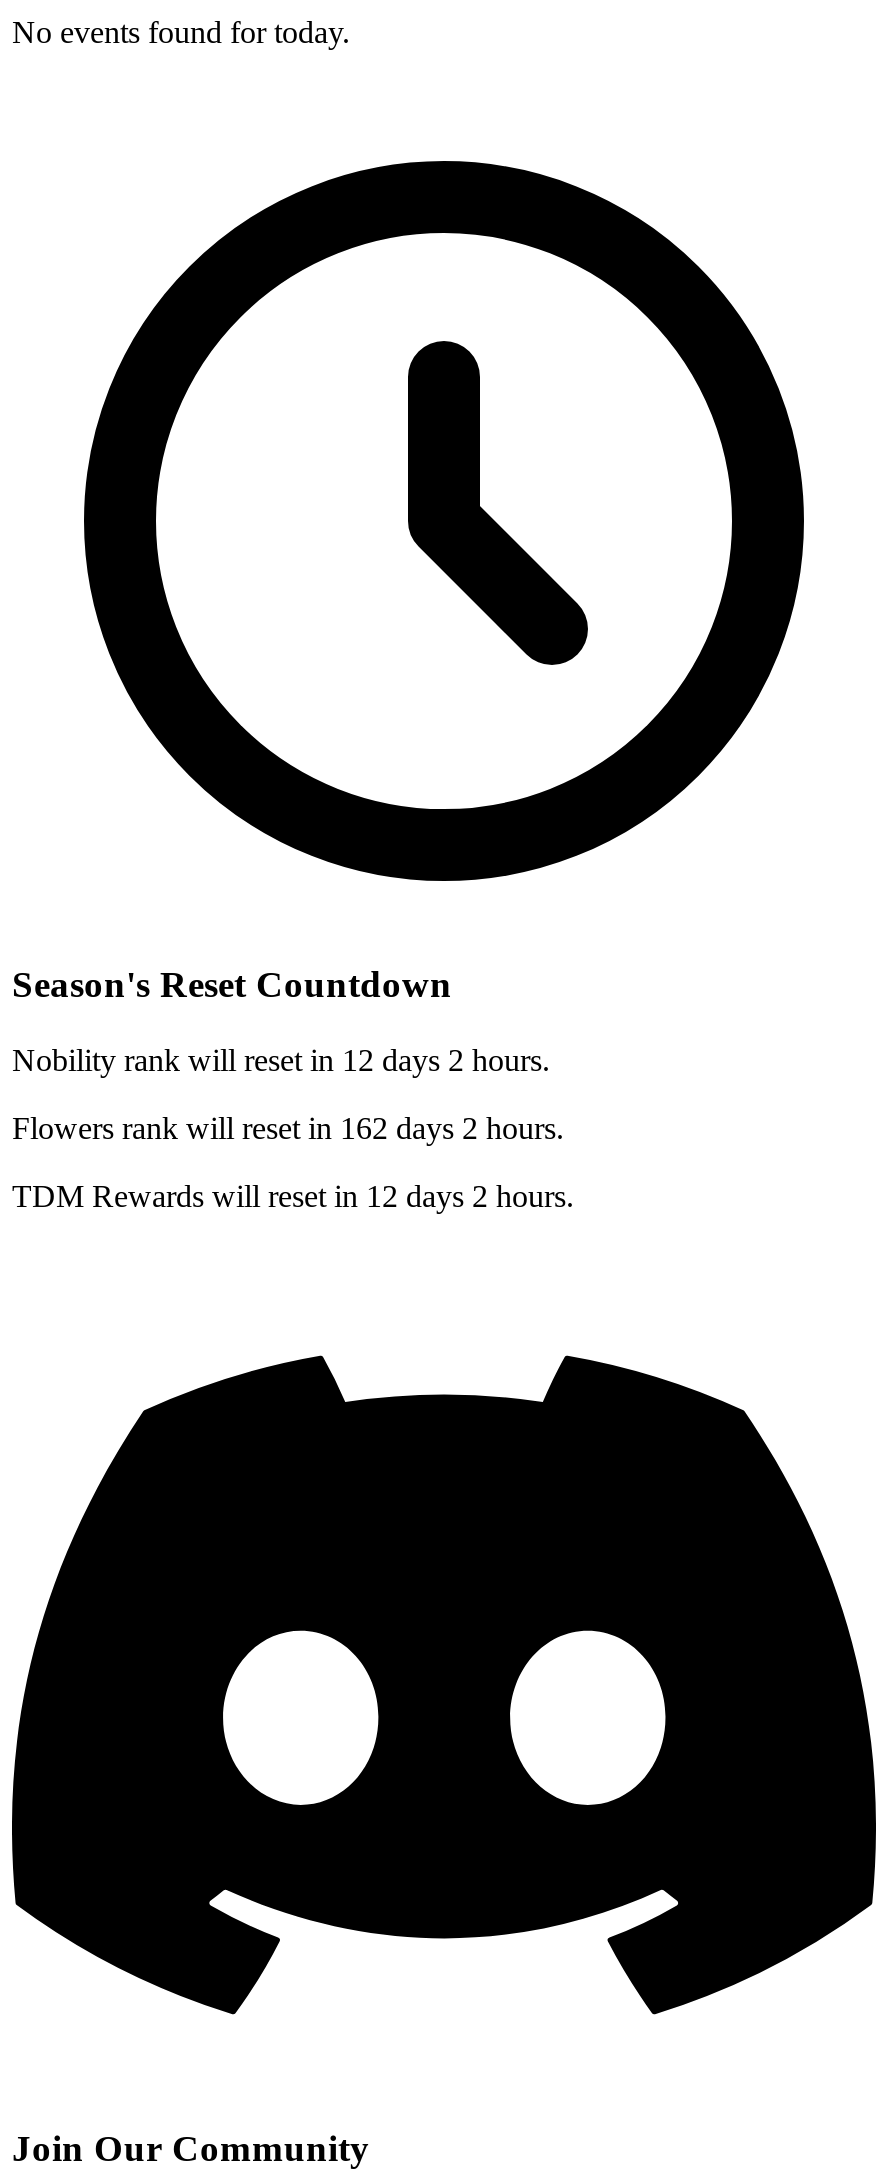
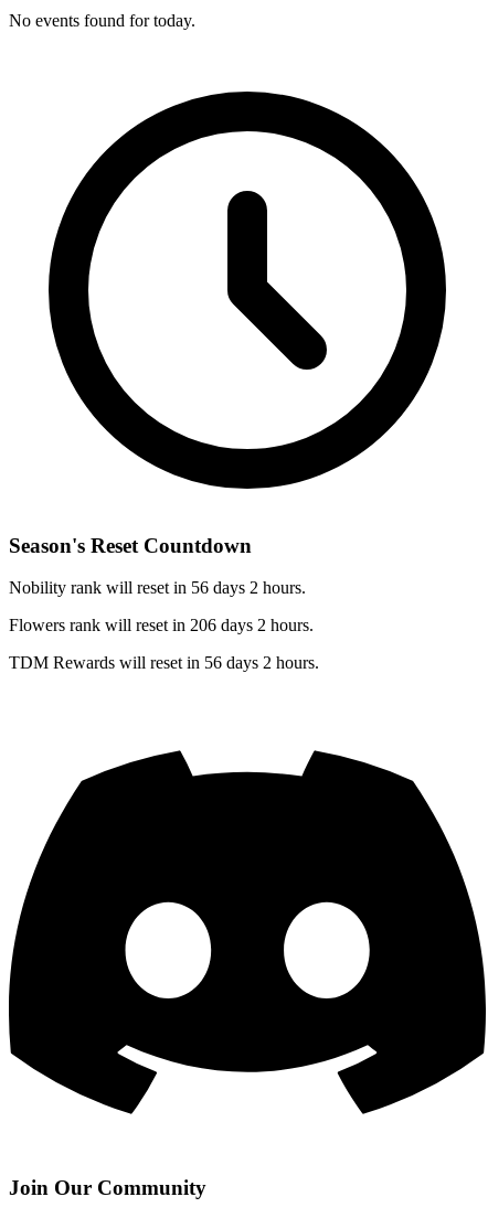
[12,1043,550,1077] Nobility rank will reset in 12 days 2 hours. -> [9,578,306,597] Nobility rank will reset in 56 days 2 hours.
[12,1111,564,1145] Flowers rank will reset in 162 days 2 hours. -> [9,616,314,635] Flowers rank will reset in 206 days 2 hours.
[12,1179,574,1213] TDM Rewards will reset in 12 days 2 hours. -> [9,653,319,672] TDM Rewards will reset in 56 days 2 hours.

